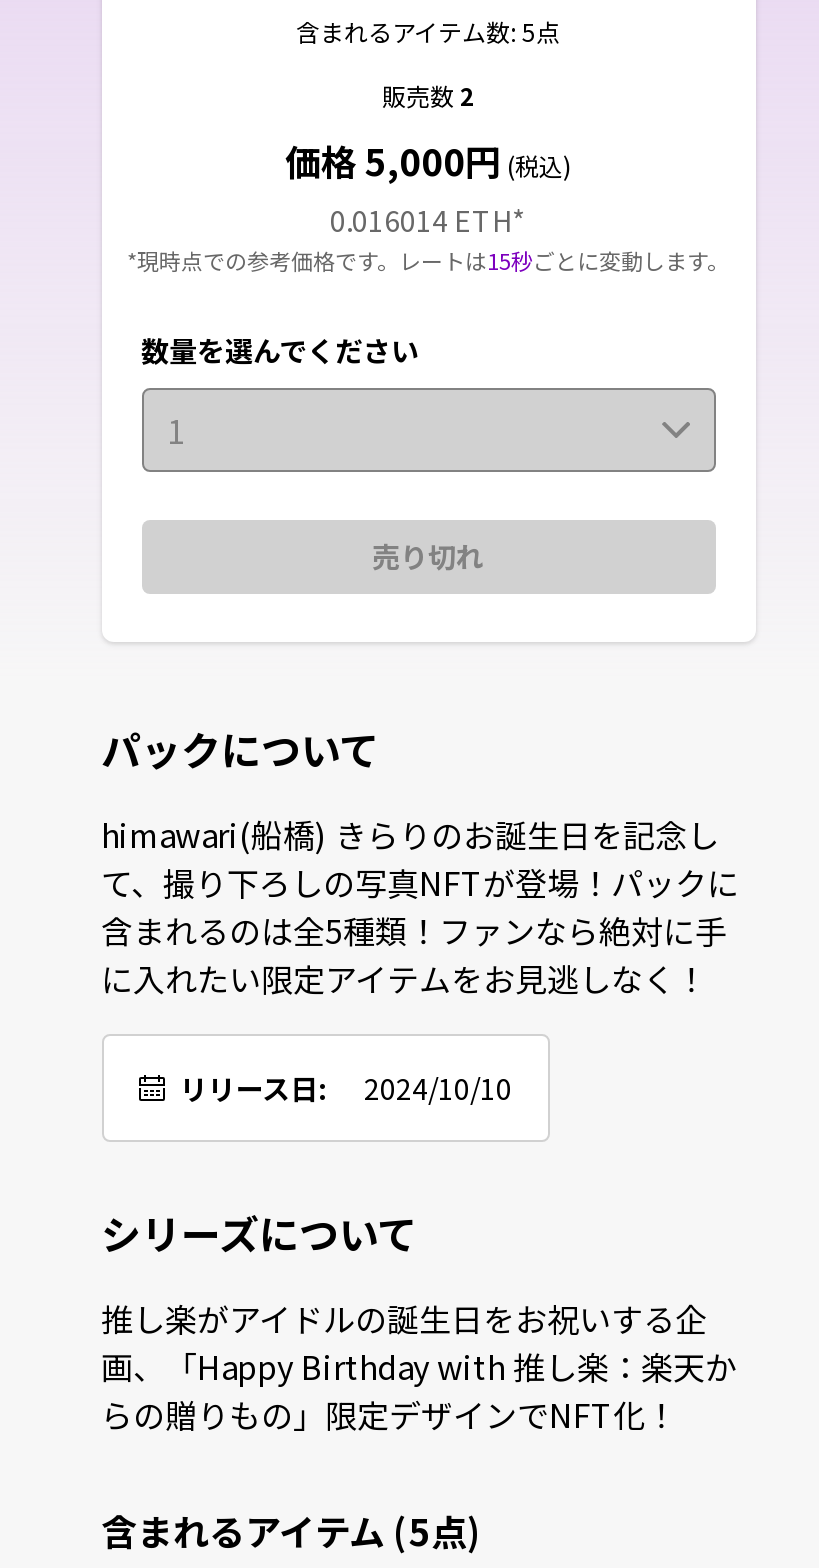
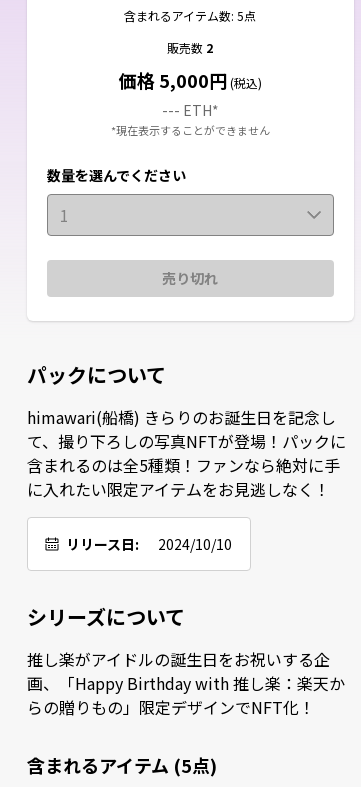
[127,200,729,276] 0.016014 ETH* | *現時点での参考価格です。レートは15秒ごとに変動します。 -> [110,100,269,138] --- ETH* | *現在表示することができません

